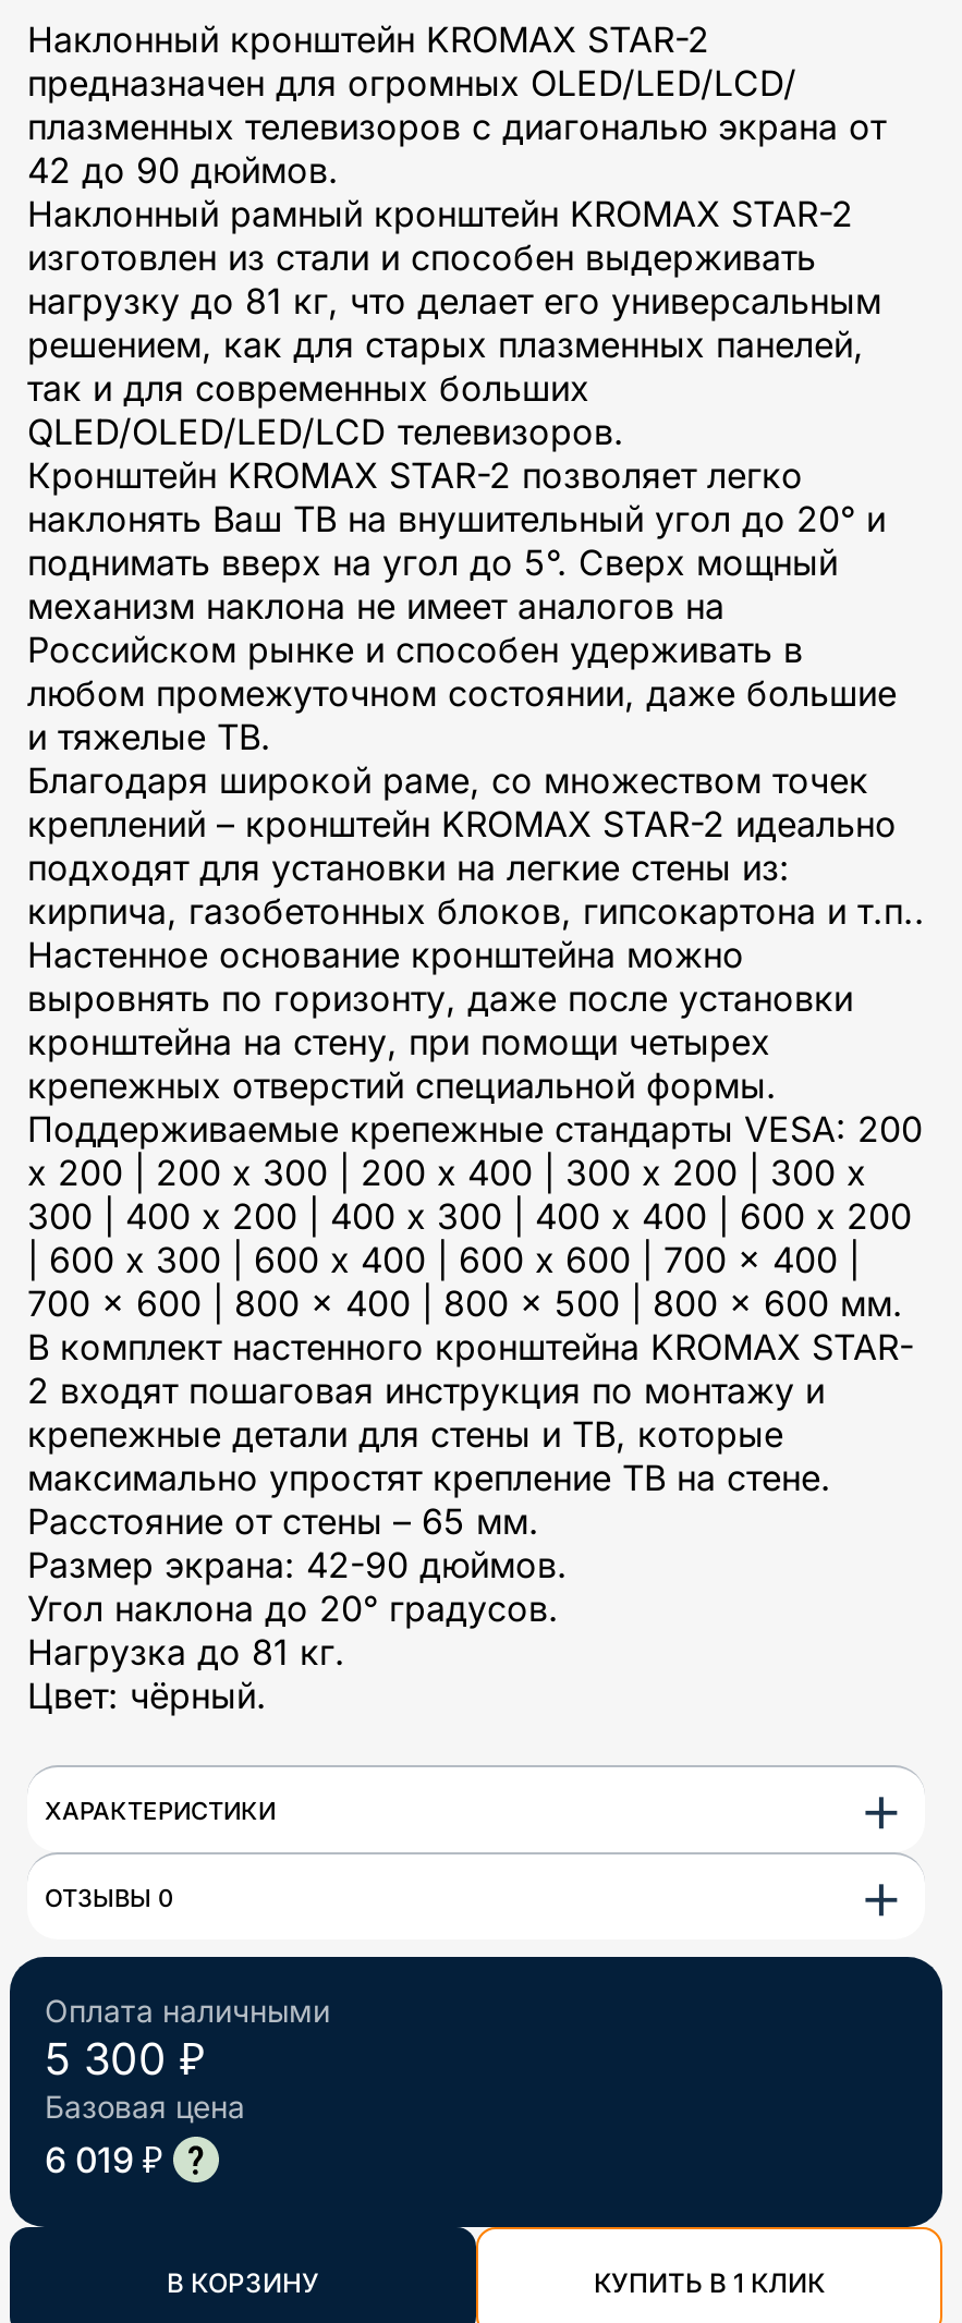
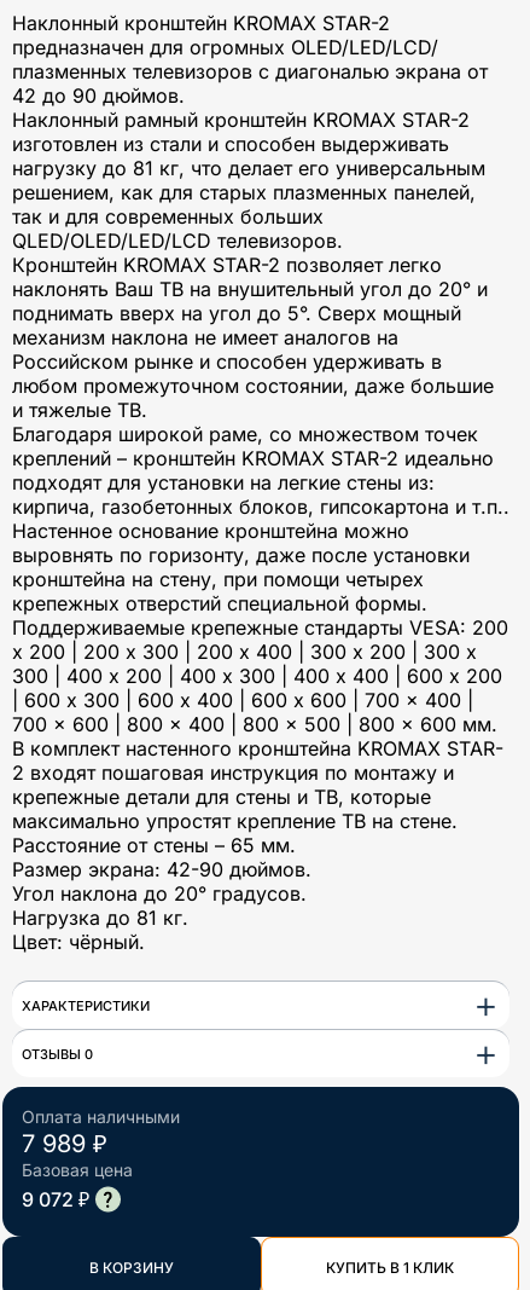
[45,2033,206,2085] 5 300 ₽ -> [22,1129,107,1158] 7 989 ₽
[45,2138,162,2181] 6 019 ₽ -> [22,1187,89,1211] 9 072 ₽

